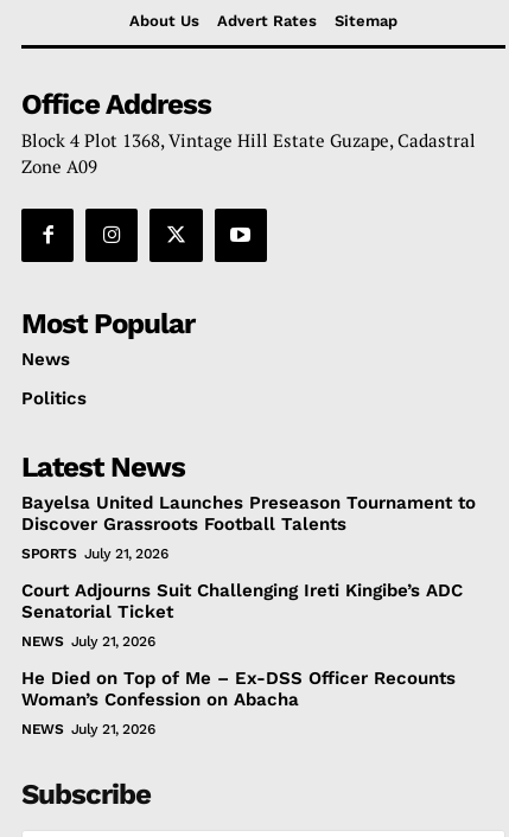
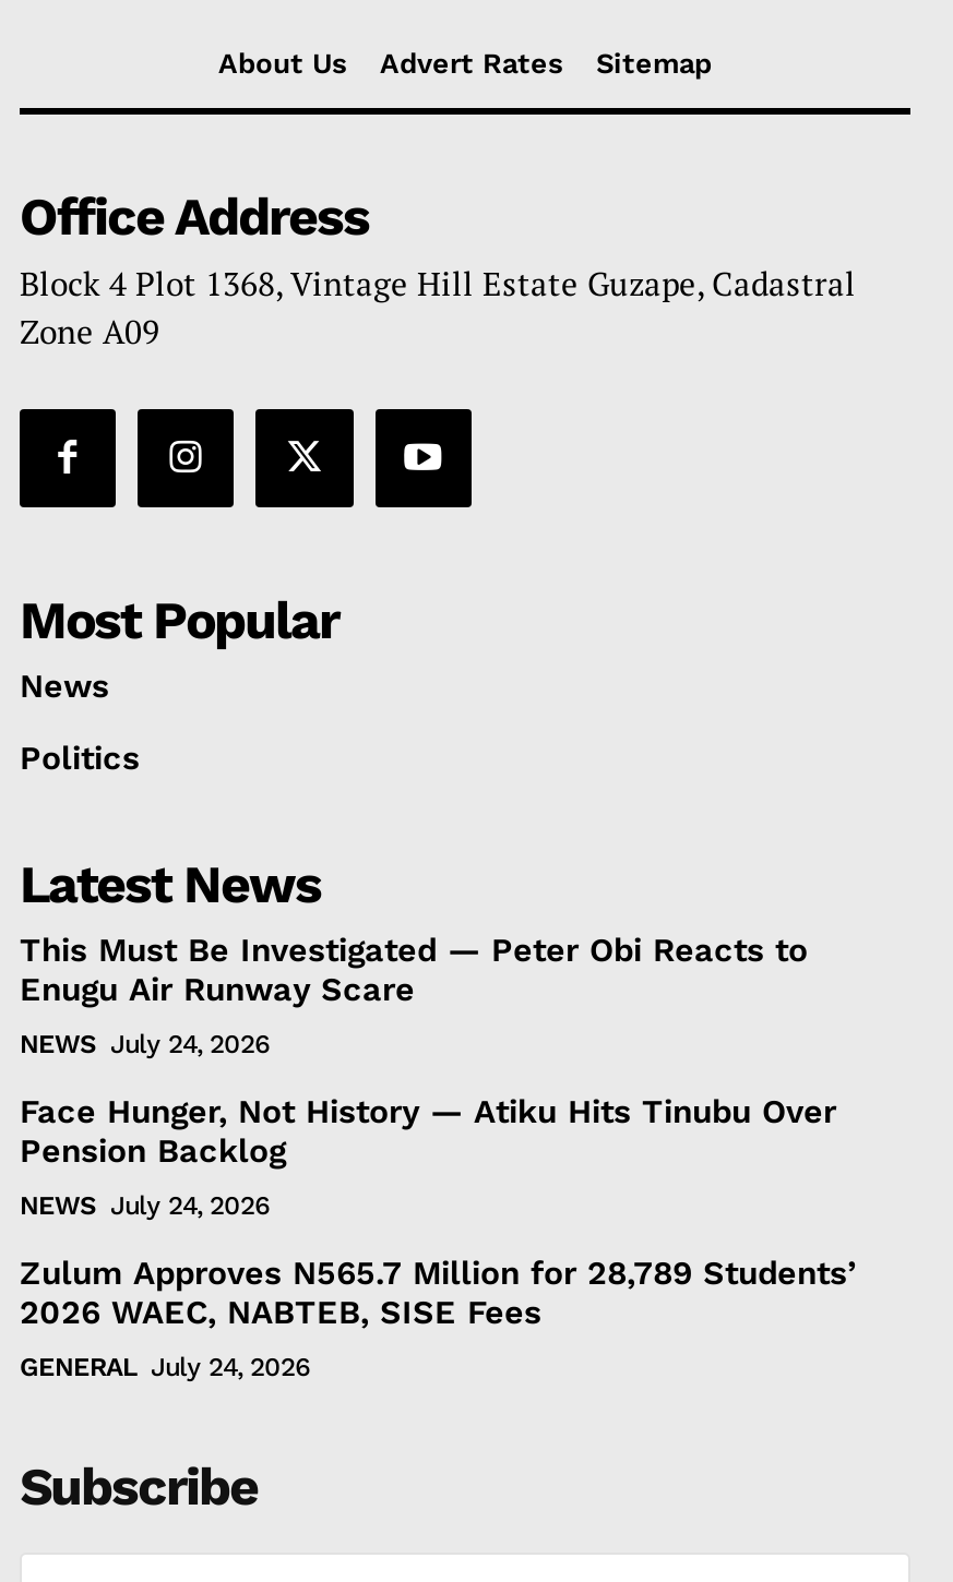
[21,492,476,534] Bayelsa United Launches Preseason Tournament to | Discover Grassroots Football Talents -> [20,930,808,1008] This Must Be Investigated — Peter Obi Reacts to | Enugu Air Runway Scare
[21,545,167,561] SPORTS July 21, 2026 -> [20,1028,269,1059] NEWS July 24, 2026
[21,579,463,622] Court Adjourns Suit Challenging Ireti Kingibe’s ADC | Senatorial Ticket -> [20,1091,836,1170] Face Hunger, Not History — Atiku Hits Tinubu Over | Pension Backlog
[21,633,154,649] NEWS July 21, 2026 -> [20,1189,269,1220] NEWS July 24, 2026
[21,667,456,710] He Died on Top of Me – Ex-DSS Officer Recounts | Woman’s Confession on Abacha -> [20,1253,856,1331] Zulum Approves N565.7 Million for 28,789 Students’ | 2026 WAEC, NABTEB, SISE Fees
[21,720,154,737] NEWS July 21, 2026 -> [20,1351,309,1381] GENERAL July 24, 2026

